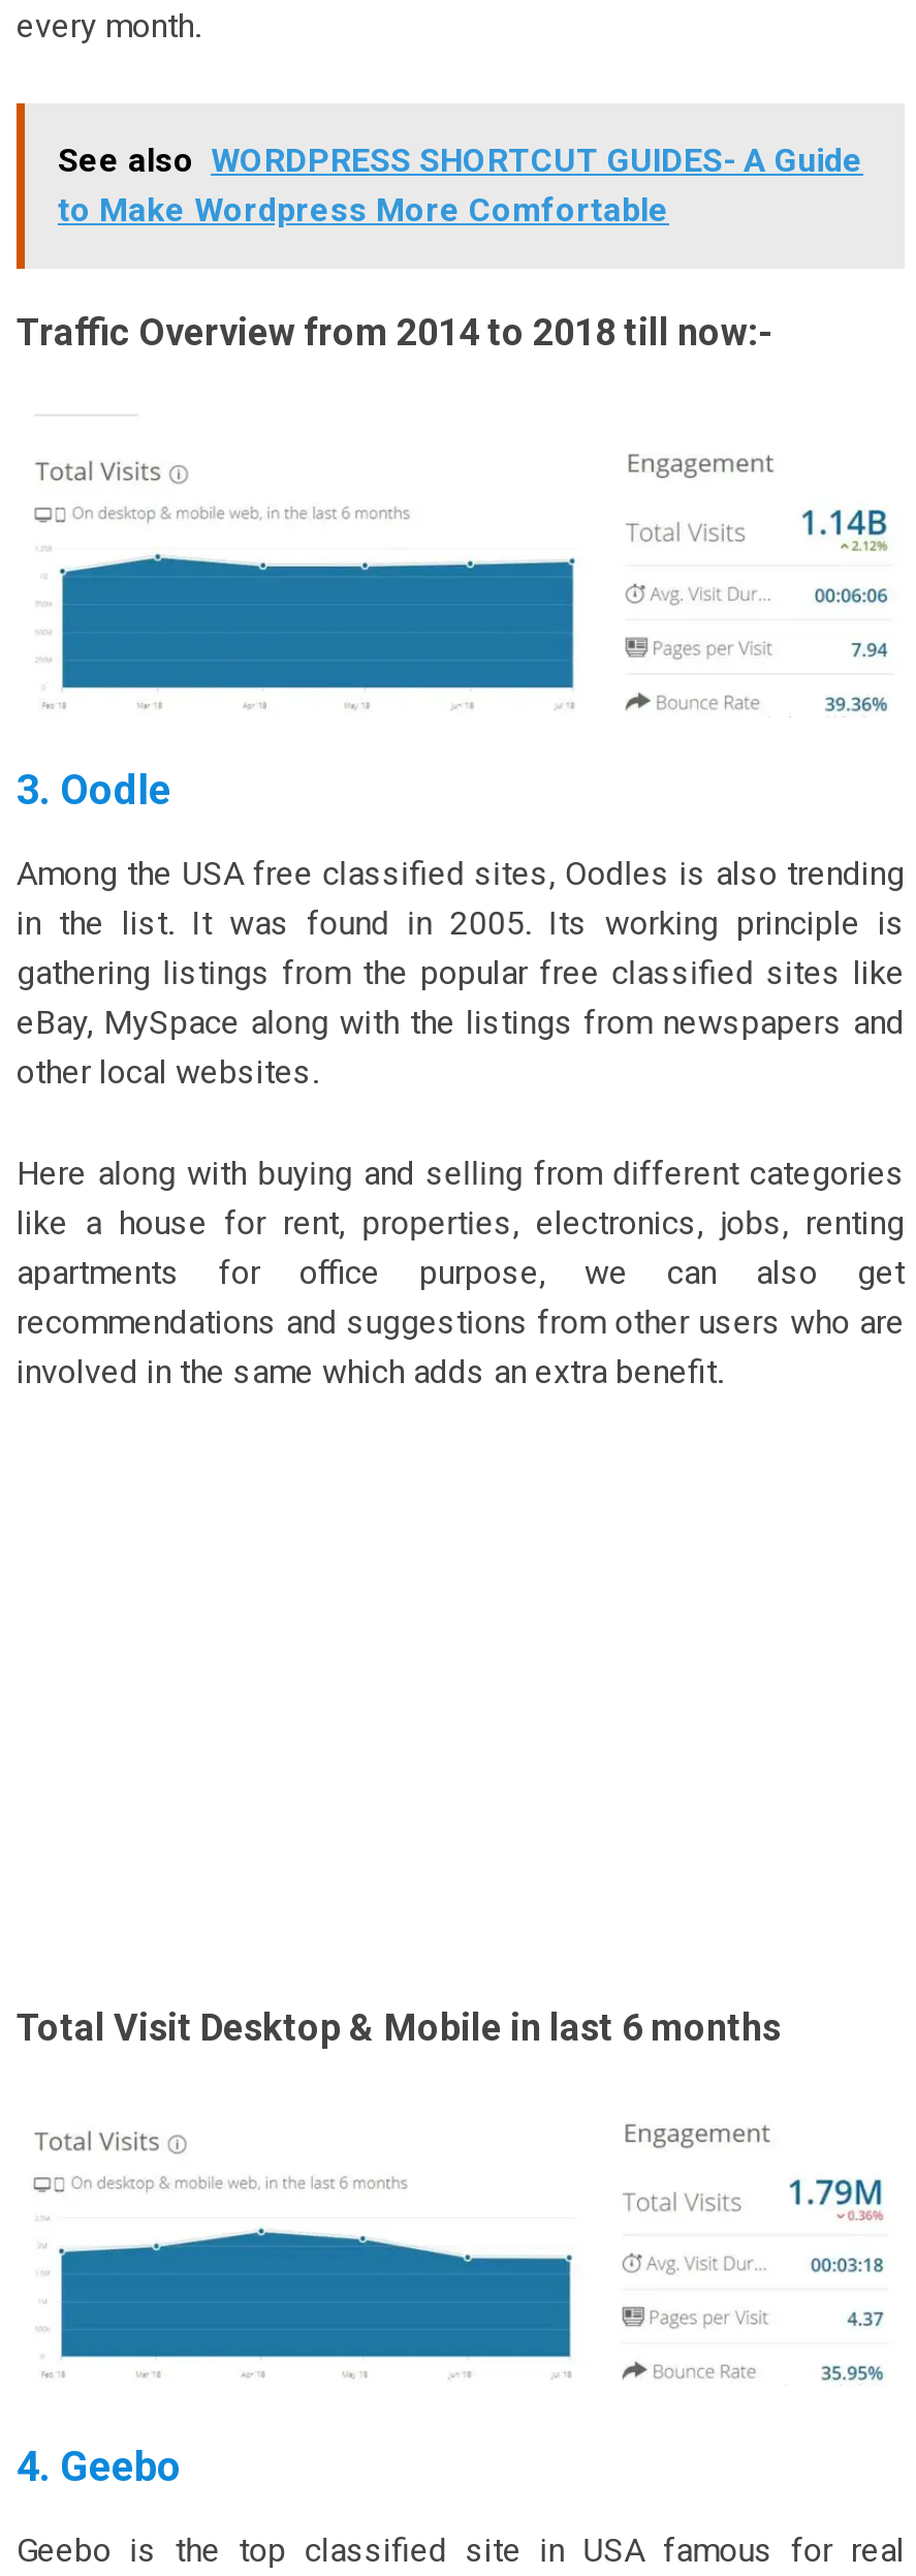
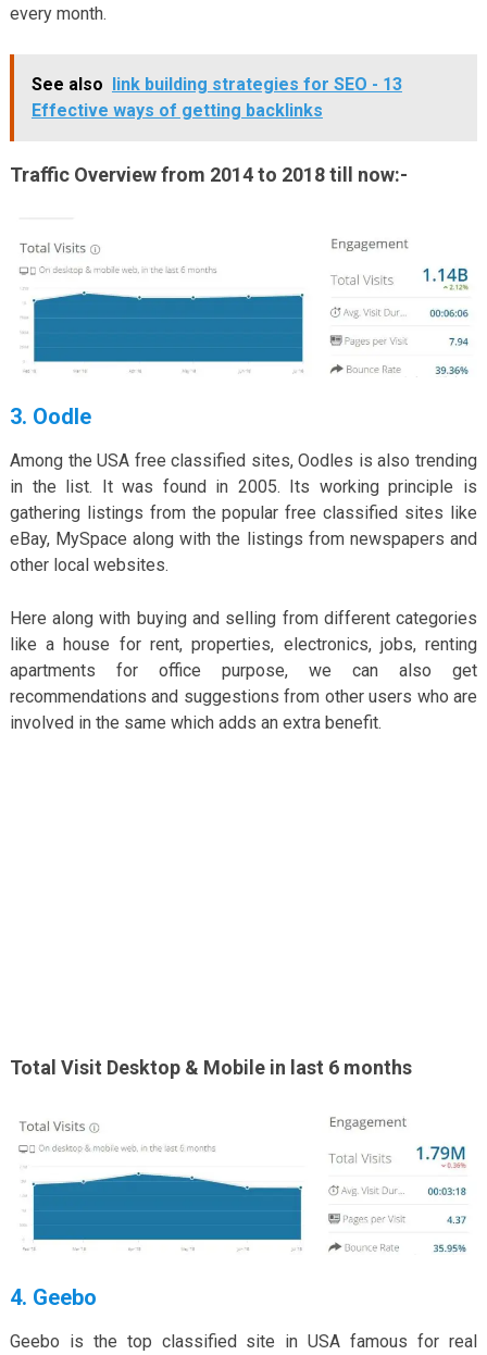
[58,140,863,229] See also WORDPRESS SHORTCUT GUIDES- A Guide | to Make Wordpress More Comfortable -> [32,74,402,121] See also link building strategies for SEO - 13 | Effective ways of getting backlinks

